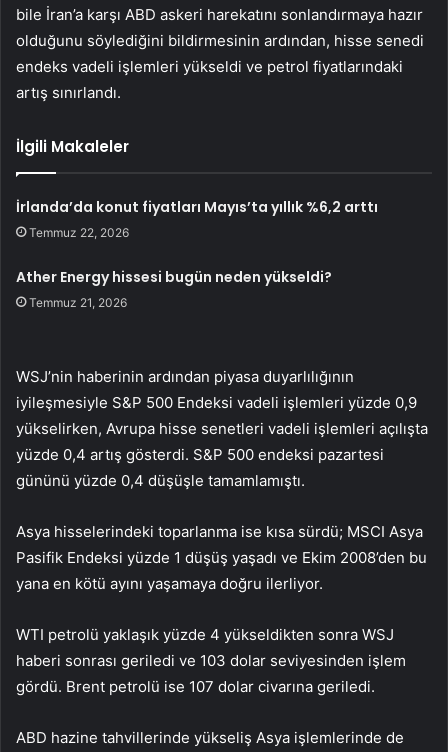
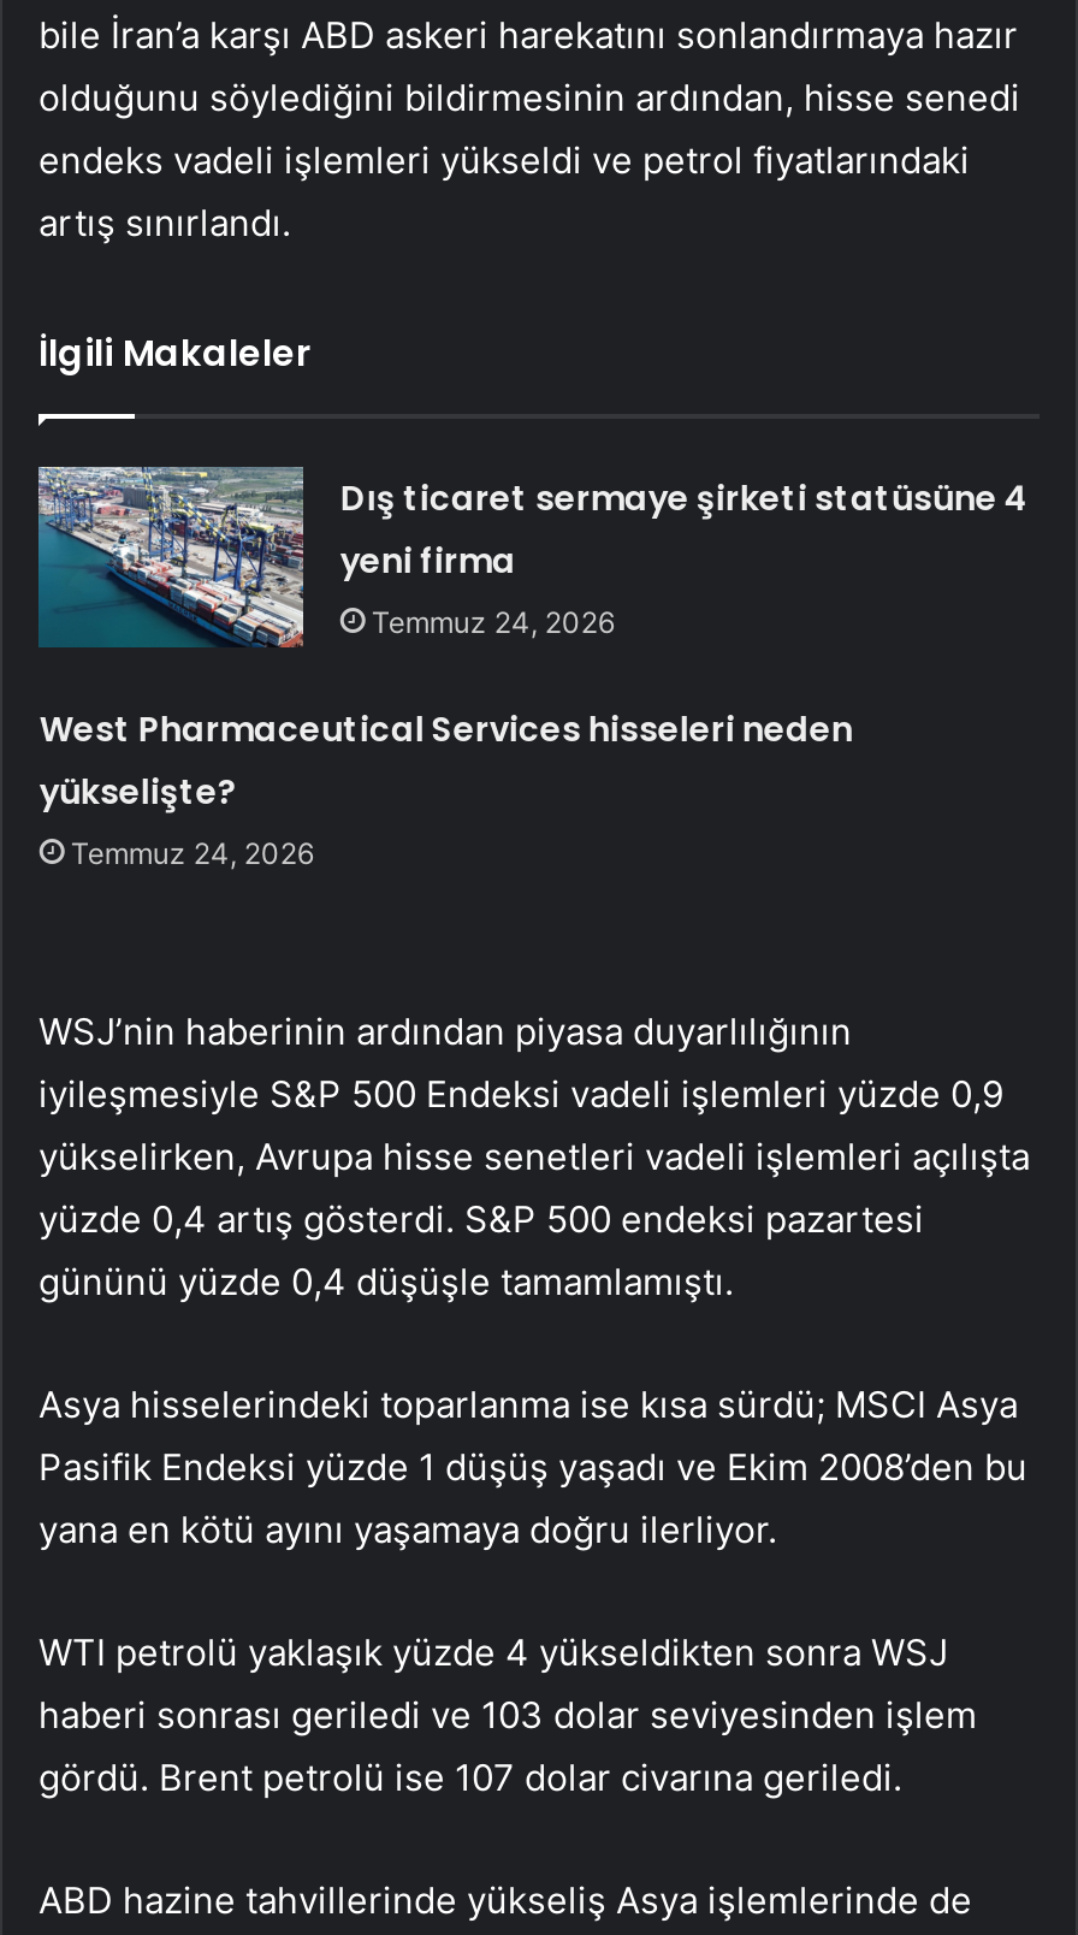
[16,197,378,240] İrlanda’da konut fiyatları Mayıs’ta yıllık %6,2 arttı | Temmuz 22, 2026 -> [340,474,1028,640] Dış ticaret sermaye şirketi statüsüne 4 | yeni firma | Temmuz 24, 2026
[16,267,332,310] Ather Energy hissesi bugün neden yükseldi? | Temmuz 21, 2026 -> [39,705,853,871] West Pharmaceutical Services hisseleri neden | yükselişte? | Temmuz 24, 2026

